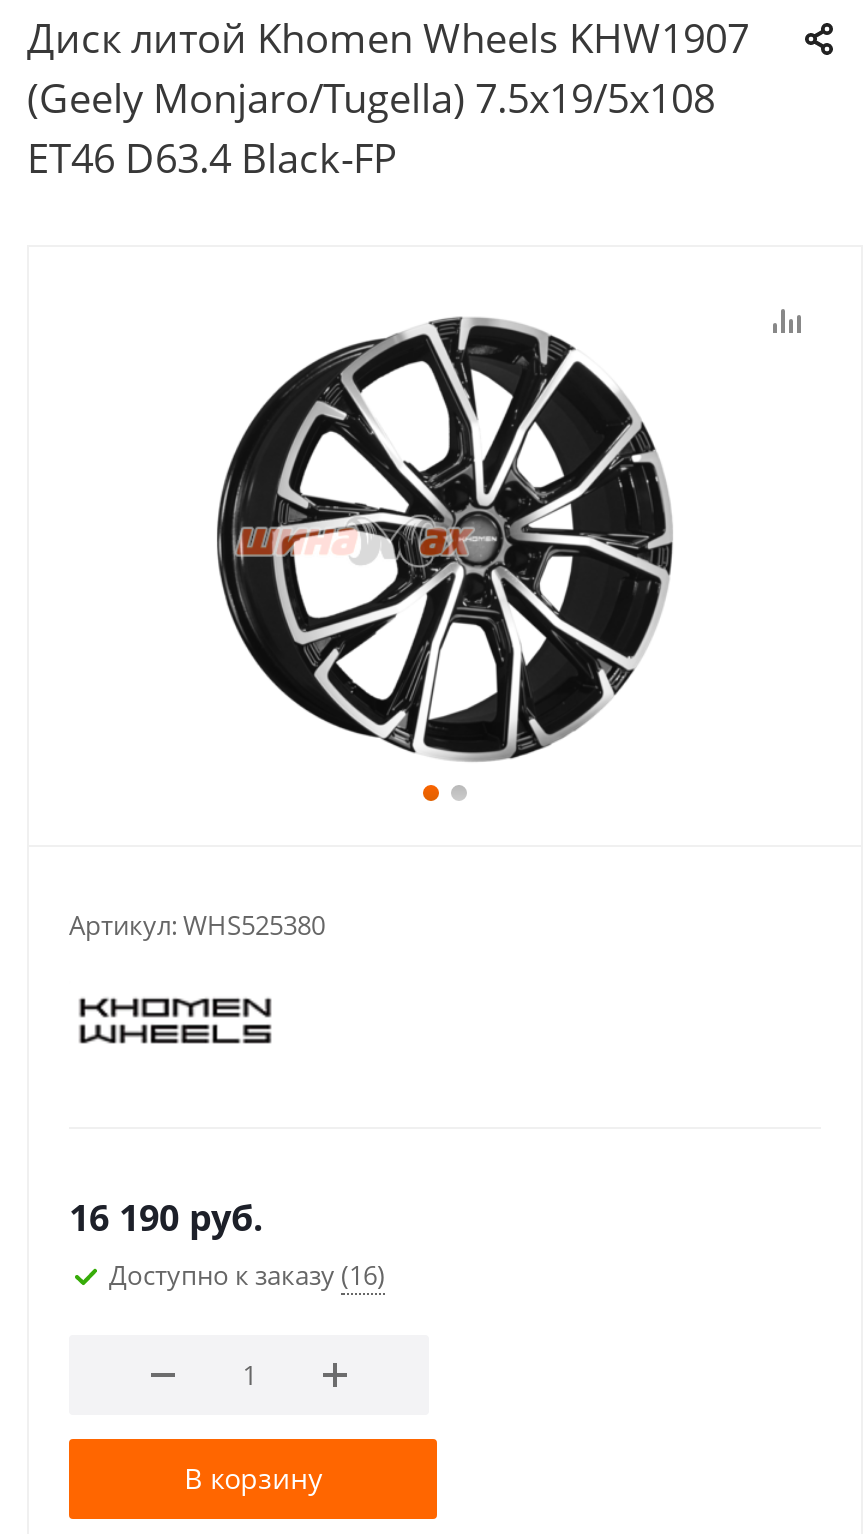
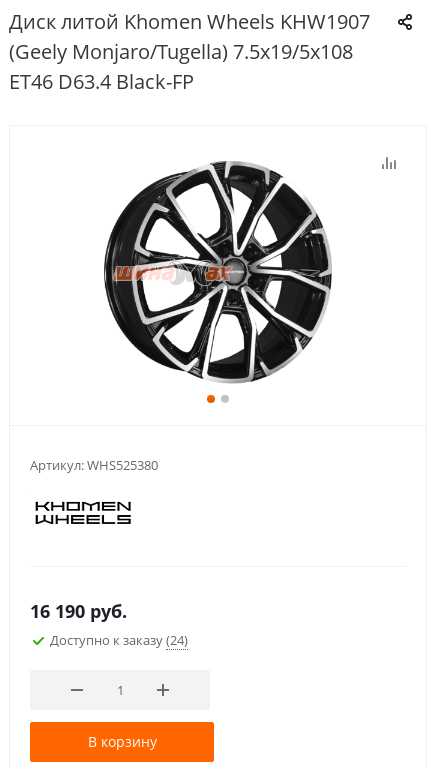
[109,1257,385,1293] Доступно к заказу (16) -> [50,631,188,649] Доступно к заказу (24)

